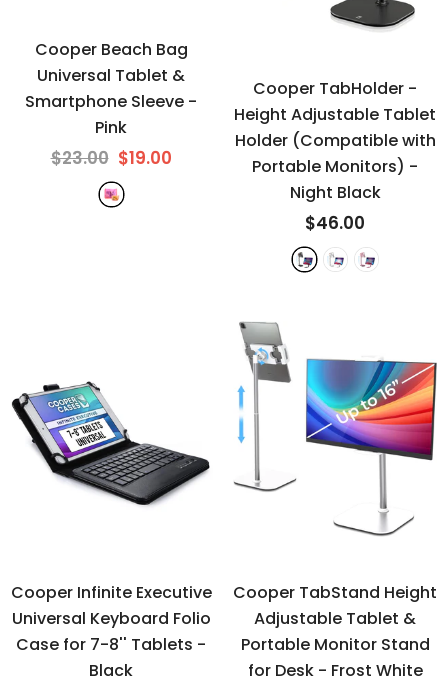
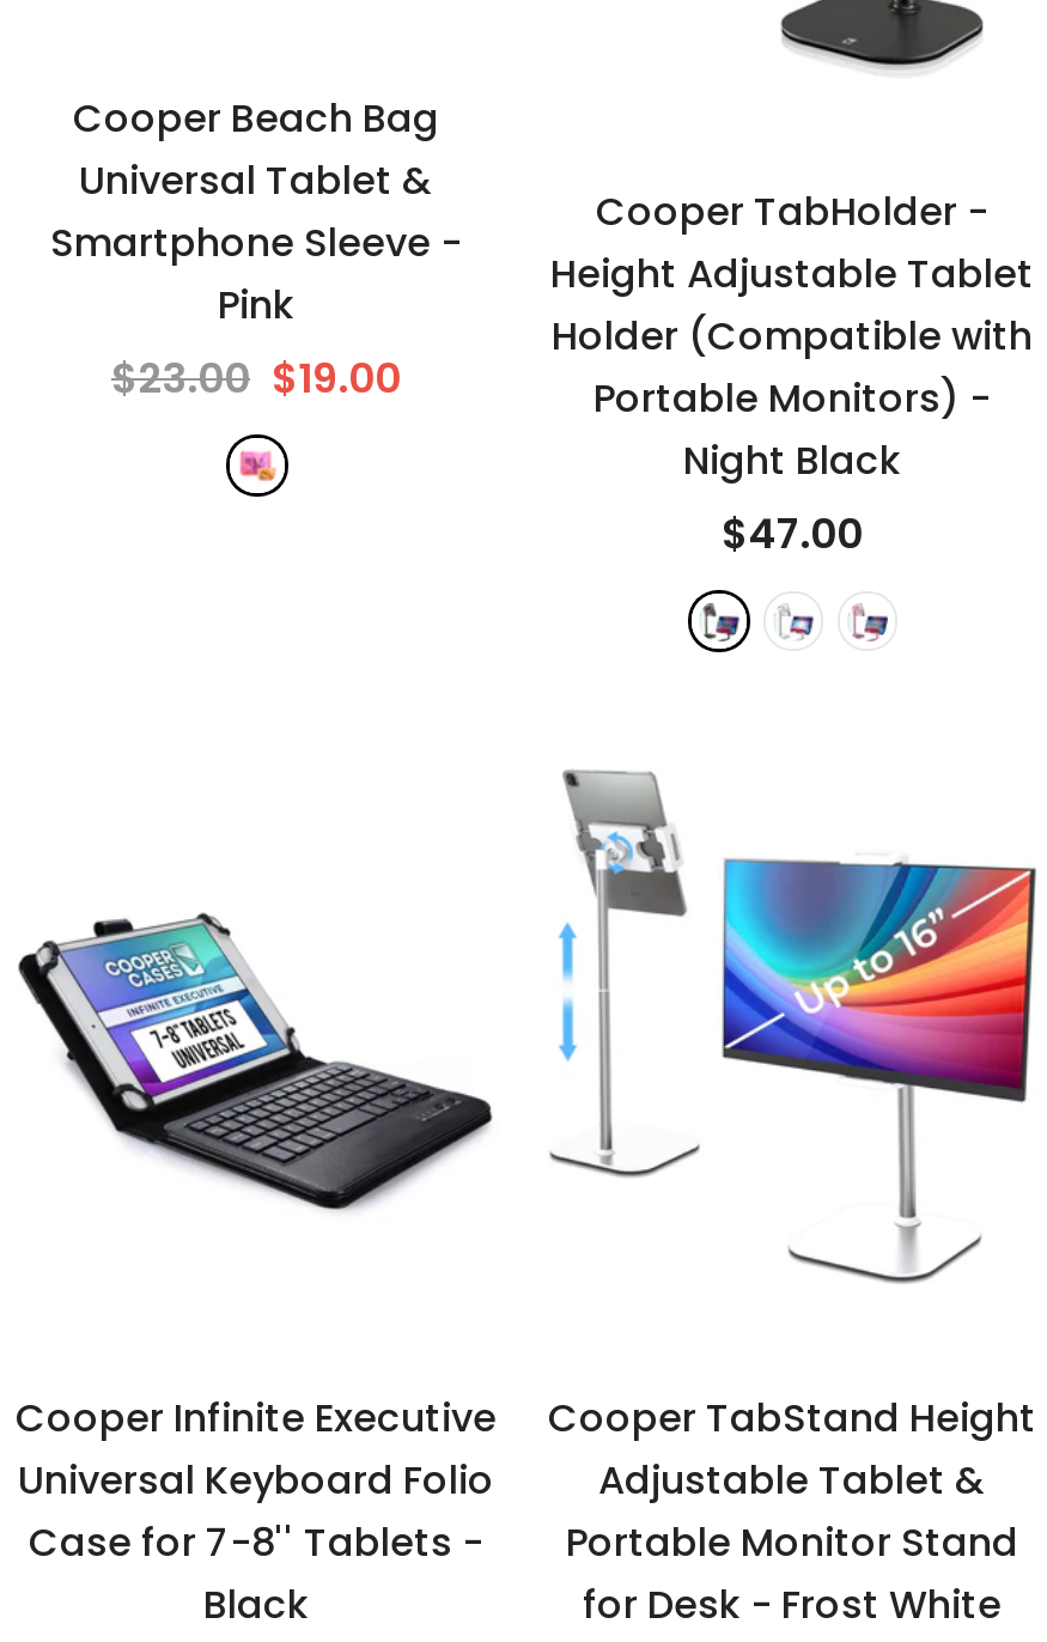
[305,211,365,235] $46.00 -> [722,505,863,562] $47.00

